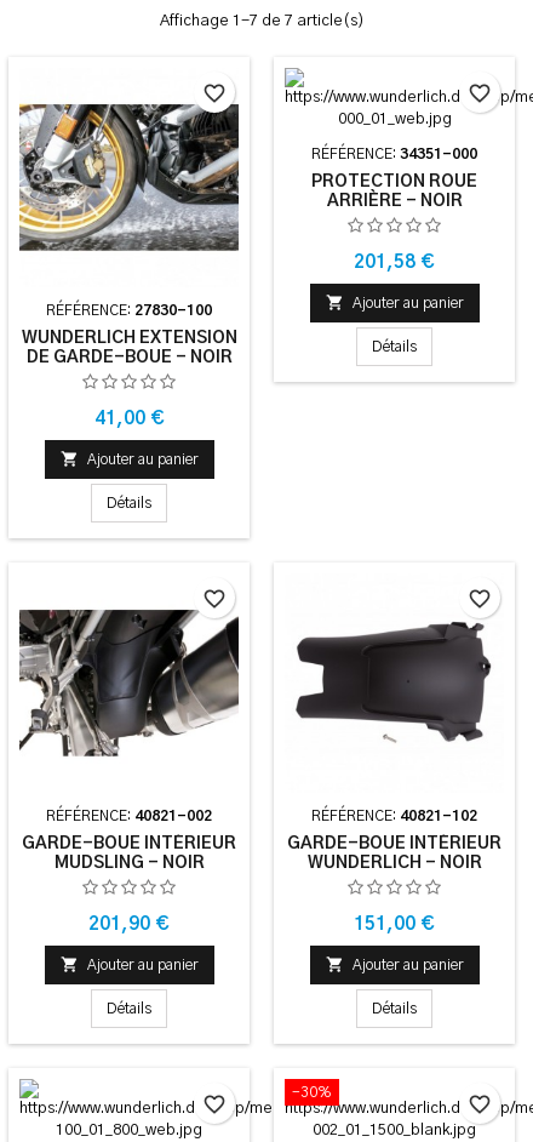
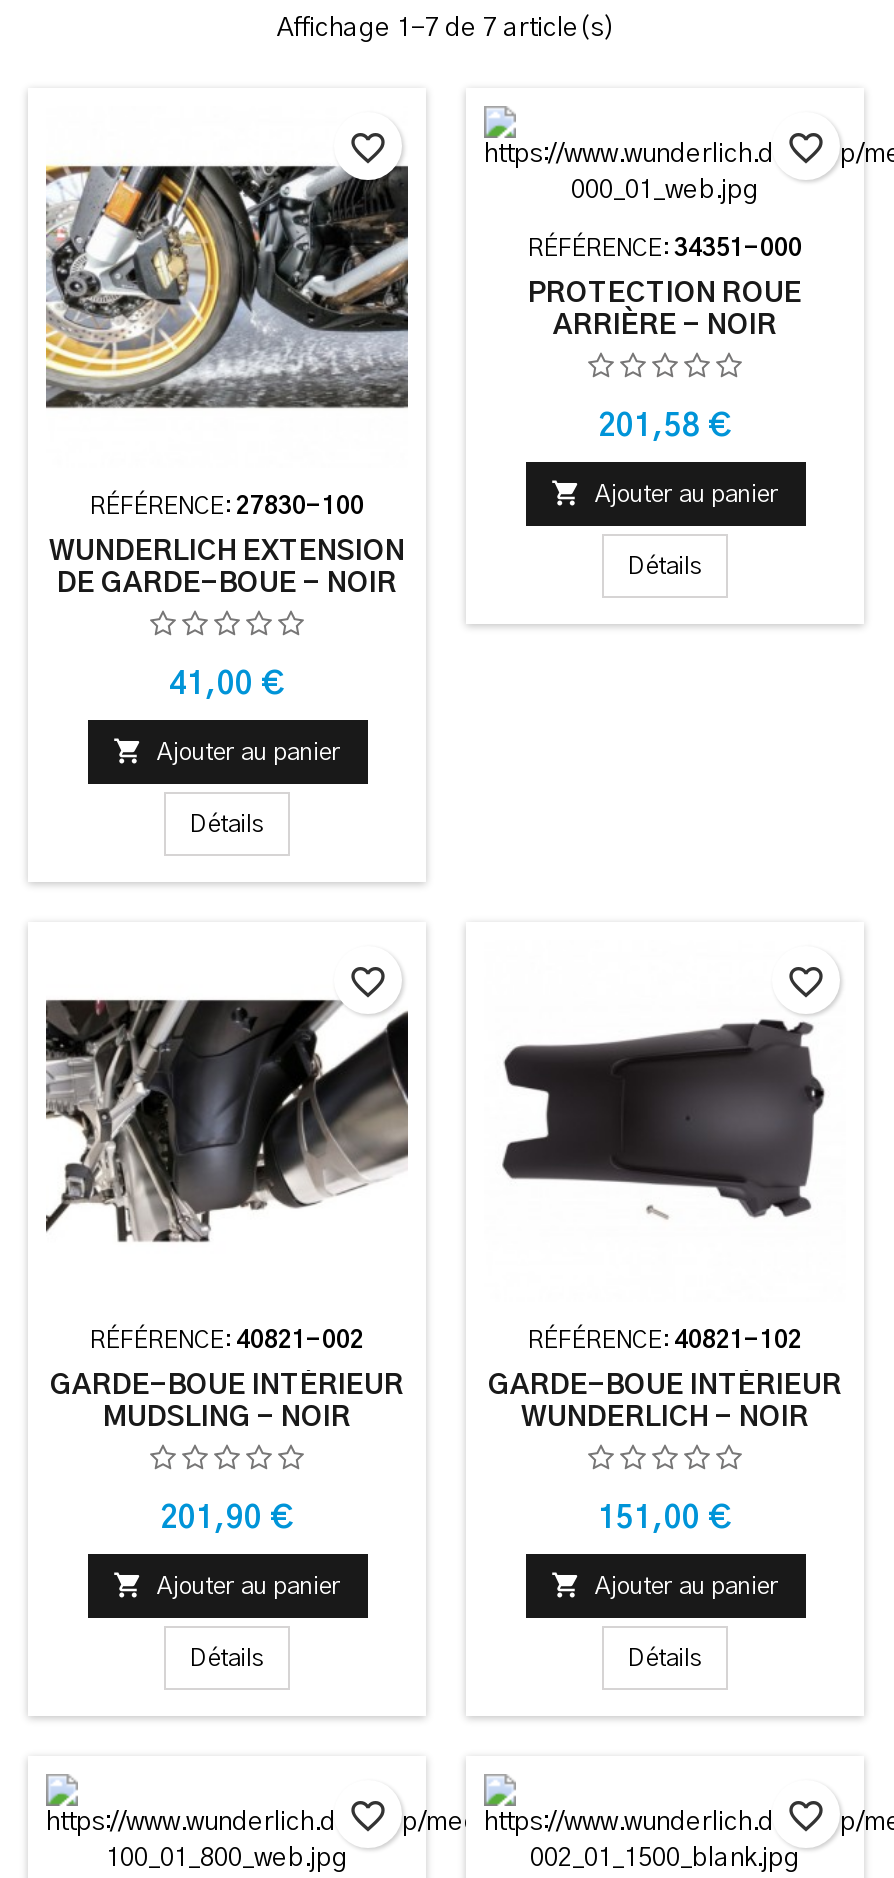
[292,1085,332,1099] -30% -> none

